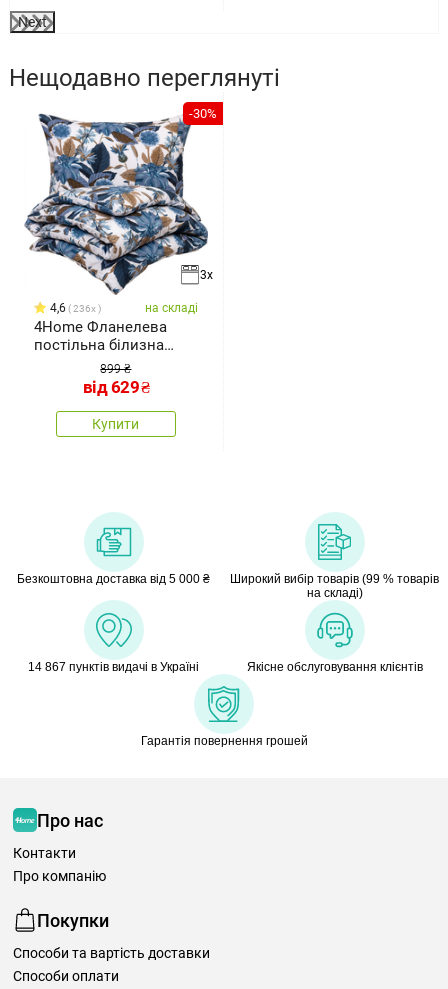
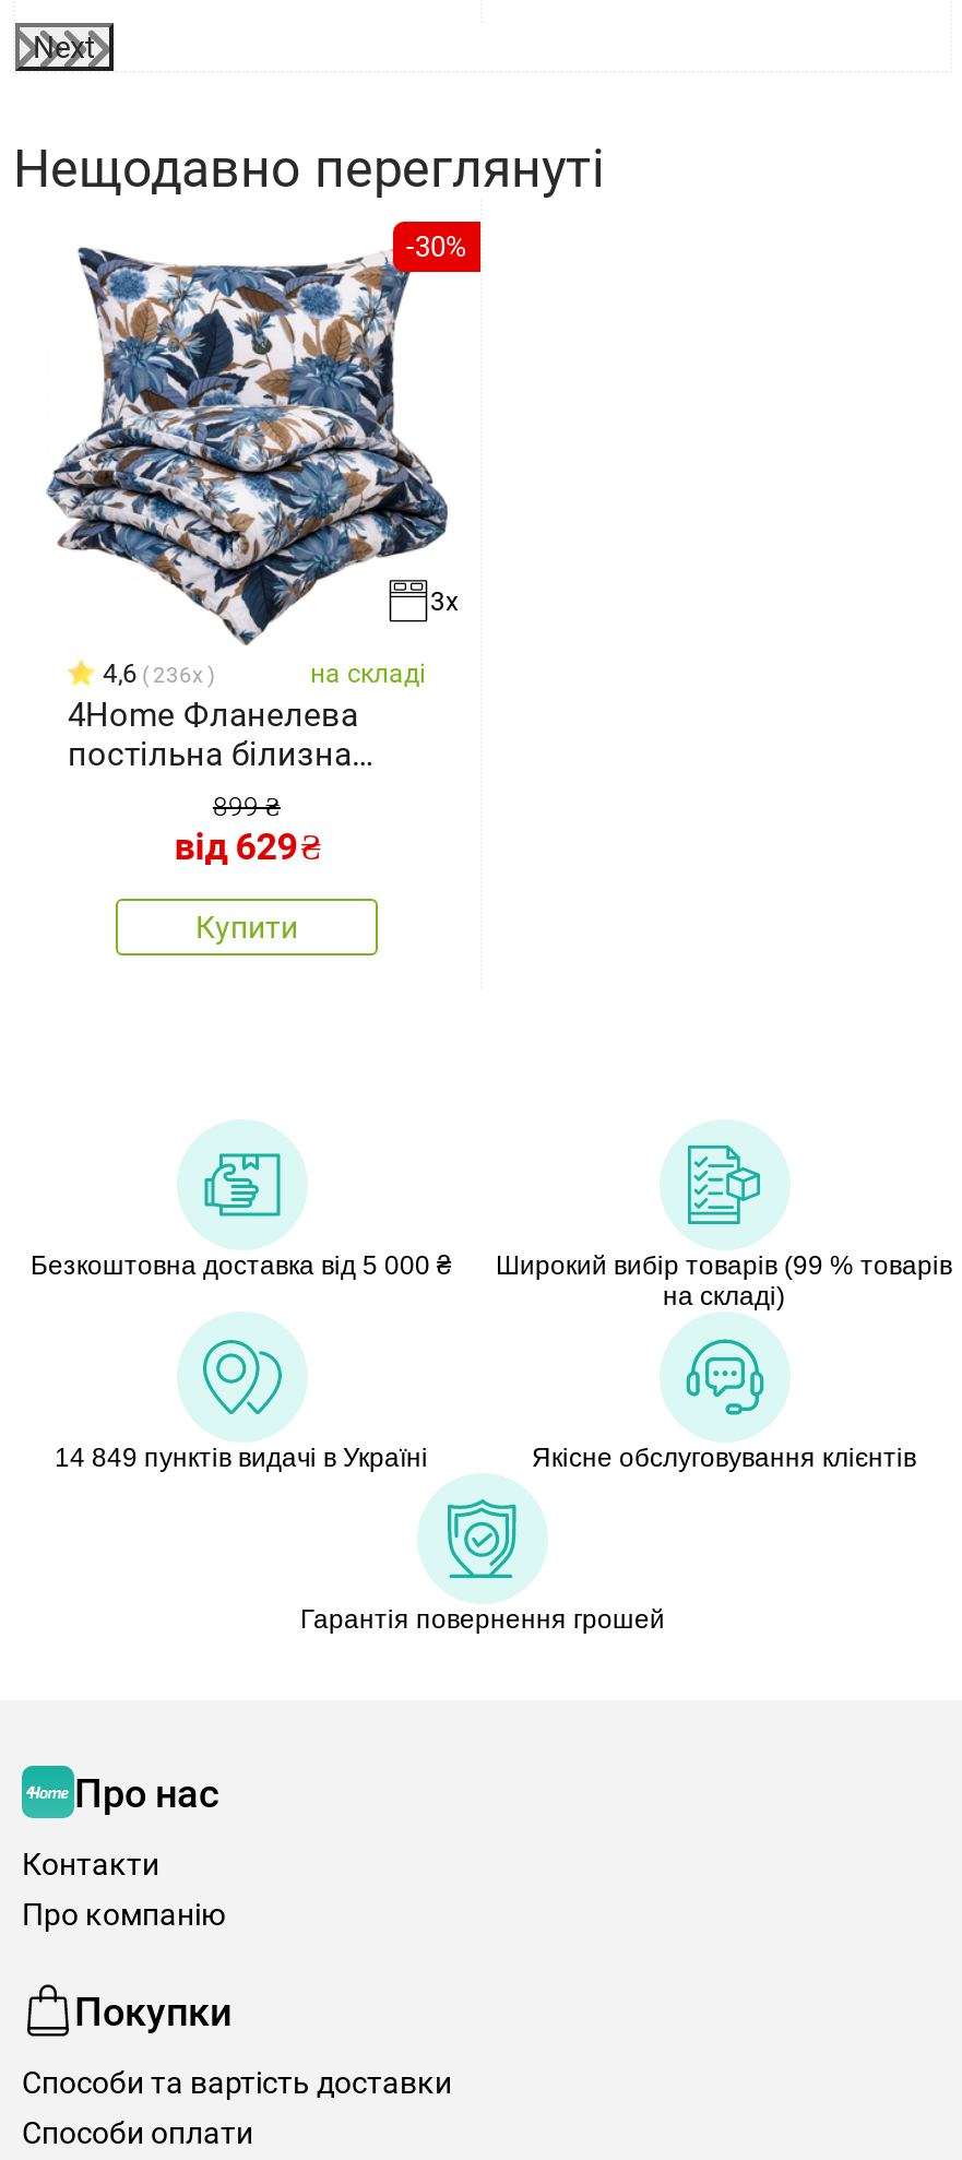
[28,660,199,674] 14 867 пунктів видачі в Україні -> [55,1442,428,1473] 14 849 пунктів видачі в Україні

